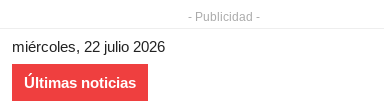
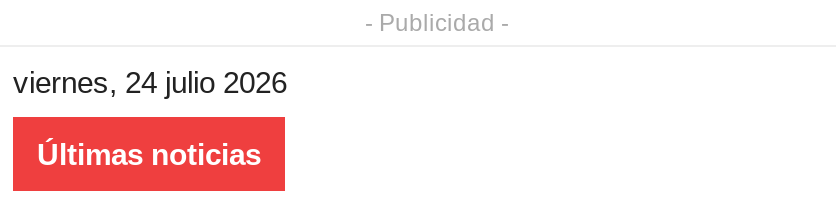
[12,38,165,55] miércoles, 22 julio 2026 -> [13,65,287,99] viernes, 24 julio 2026

